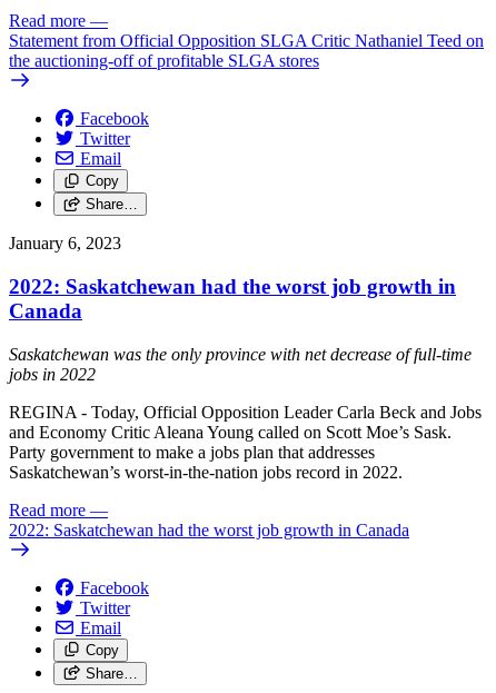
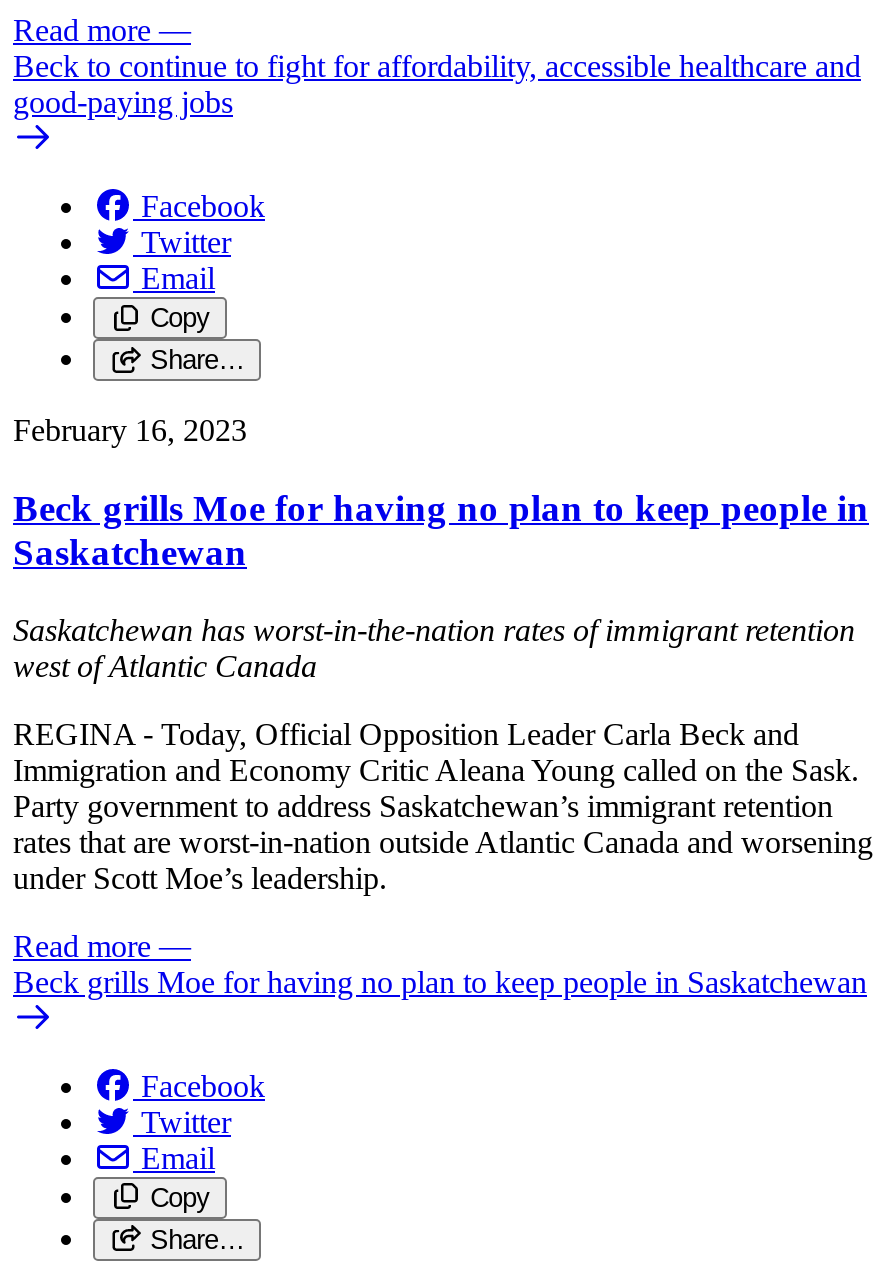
[9,31,484,70] Statement from Official Opposition SLGA Critic Nathaniel Teed on | the auctioning-off of profitable SLGA stores -> [13,49,861,119] Beck to continue to fight for affordability, accessible healthcare and | good-paying jobs
[9,234,121,253] January 6, 2023 -> [13,413,247,447] February 16, 2023
[9,275,456,322] 2022: Saskatchewan had the worst job growth in | Canada -> [13,487,869,573] Beck grills Moe for having no plan to keep people in | Saskatchewan
[9,344,472,383] Saskatchewan was the only province with net decrease of full-time | jobs in 2022 -> [13,612,855,682] Saskatchewan has worst-in-the-nation rates of immigrant retention | west of Atlantic Canada
[9,402,482,481] REGINA - Today, Official Opposition Leader Carla Beck and Jobs | and Economy Critic Aleana Young called on Scott Moe’s Sask. | Party government to make a jobs plan that addresses | Saskatchewan’s worst-in-the-nation jobs record in 2022. -> [13,716,873,894] REGINA - Today, Official Opposition Leader Carla Beck and | Immigration and Economy Critic Aleana Young called on the Sask. | Party government to address Saskatchewan’s immigrant retention | rates that are worst-in-nation outside Atlantic Canada and worsening | under Scott Moe’s leadership.
[9,520,409,539] 2022: Saskatchewan had the worst job growth in Canada -> [13,964,867,998] Beck grills Moe for having no plan to keep people in Saskatchewan

